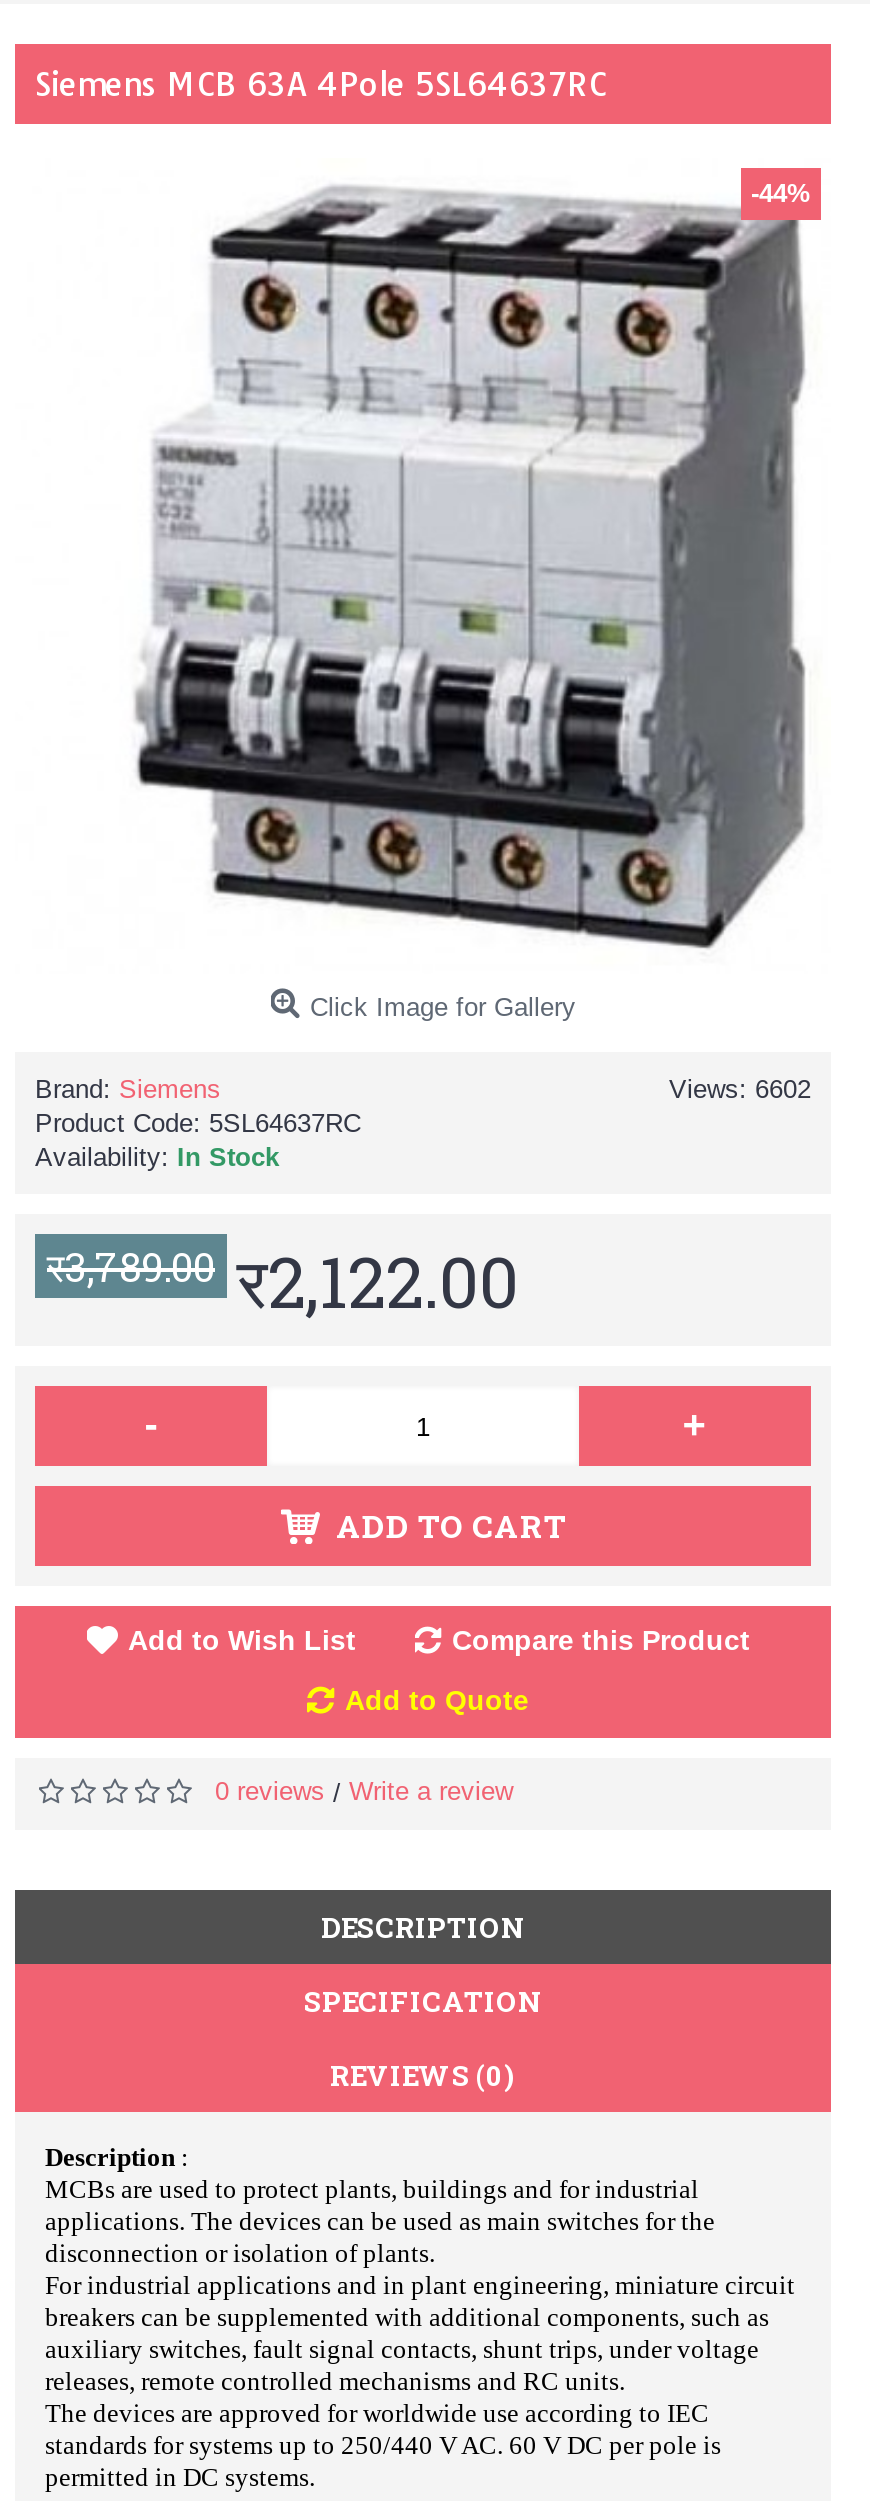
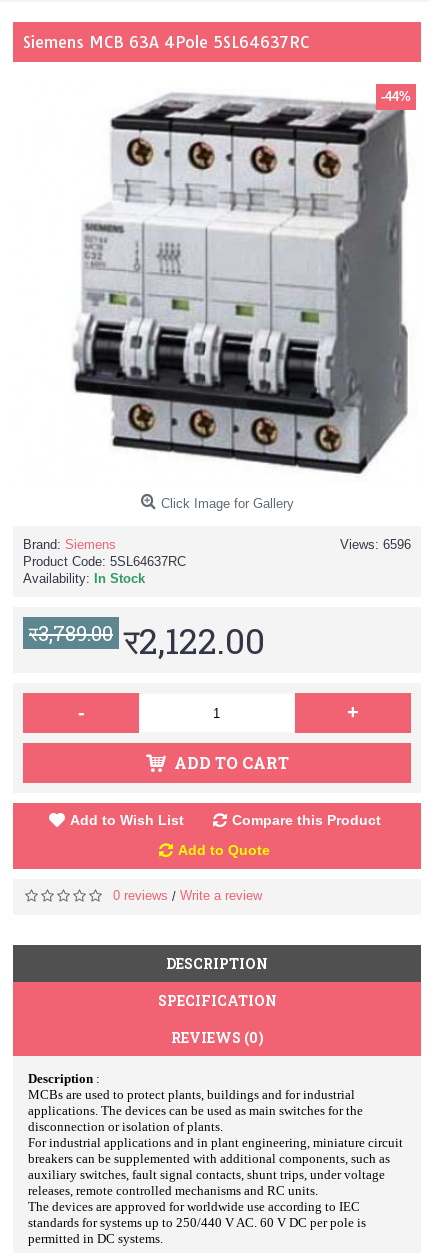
[669,1074,811,1104] Views: 6602 -> [340,537,411,552] Views: 6596

